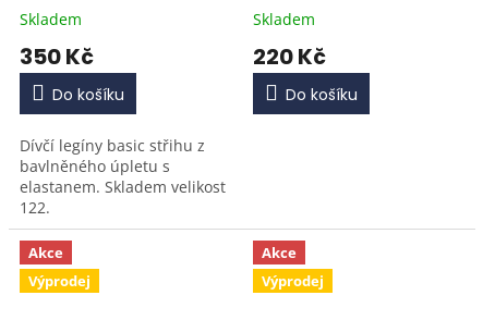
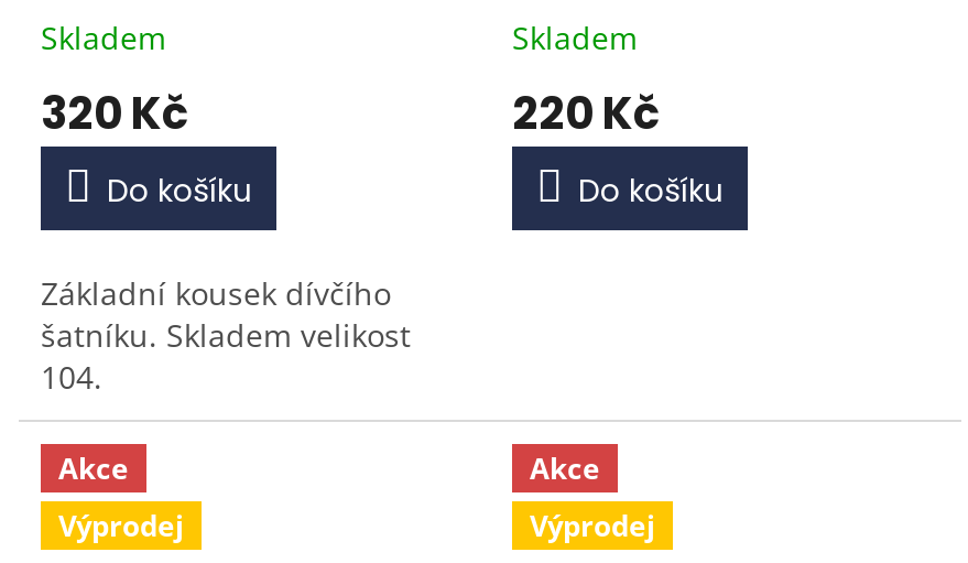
[20,42,94,72] 350 Kč -> [41,83,188,145] 320 Kč
[20,135,226,218] Dívčí legíny basic střihu z | bavlněného úpletu s | elastanem. Skladem velikost | 122. -> [41,273,411,398] Základní kousek dívčího | šatníku. Skladem velikost | 104.

